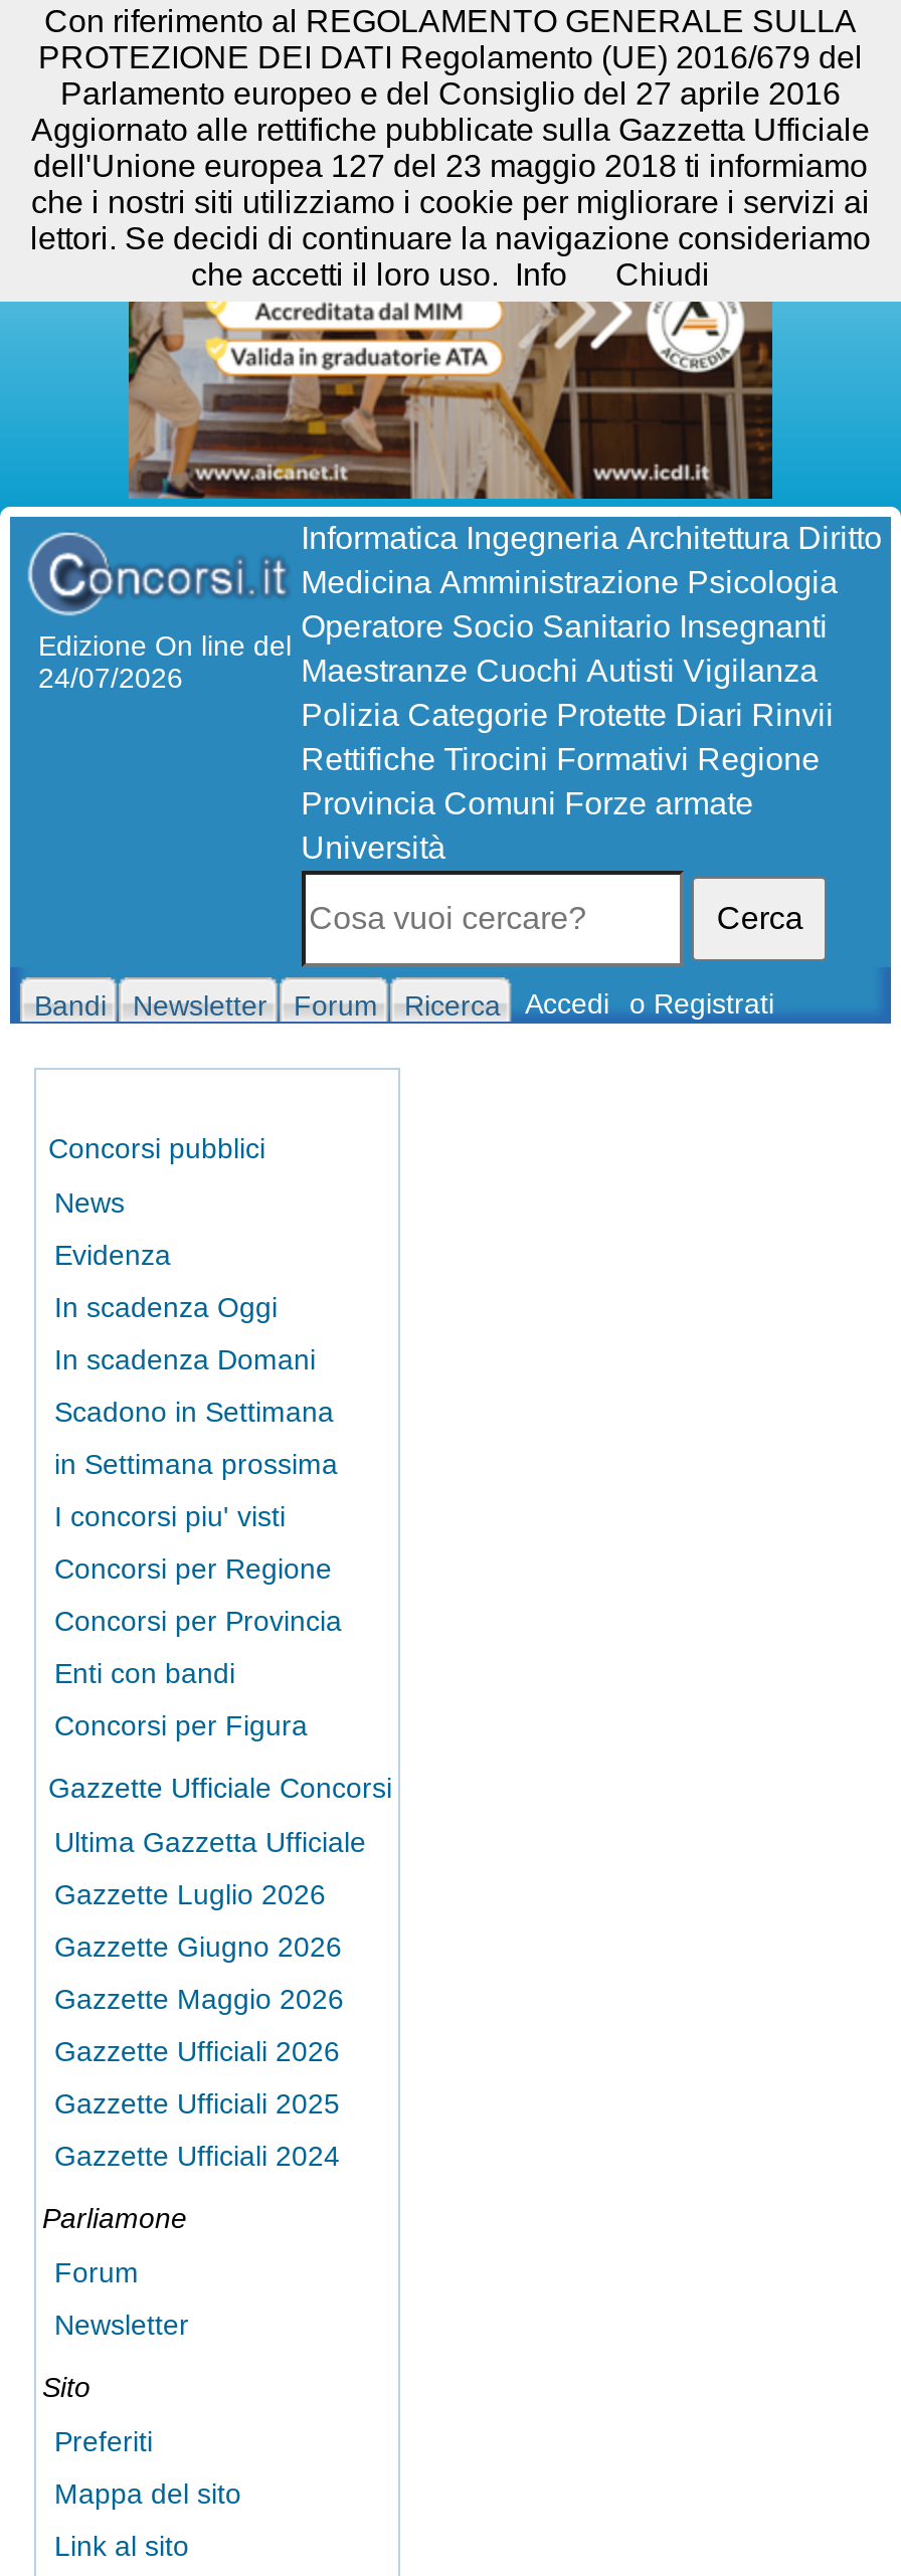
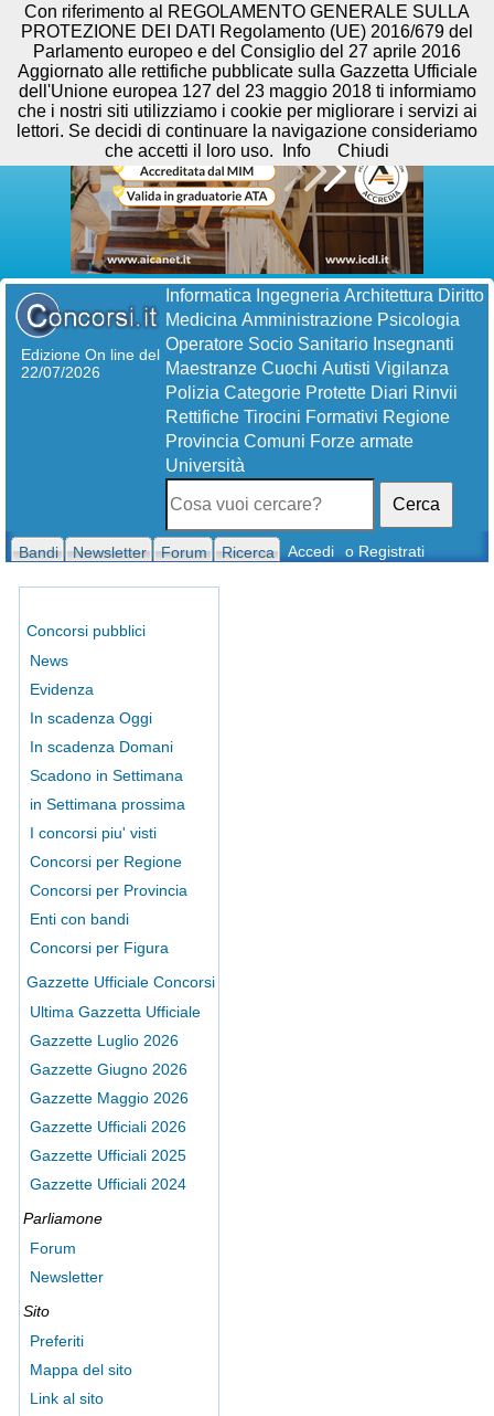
[38,662,183,694] 24/07/2026 -> [21,363,100,381] 22/07/2026

